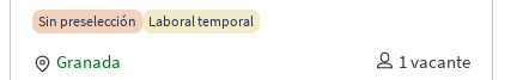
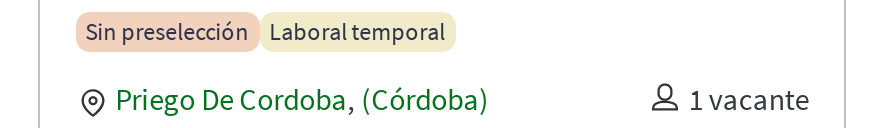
[56,50,120,73] Granada -> [115,79,489,117] Priego De Cordoba, (Córdoba)

